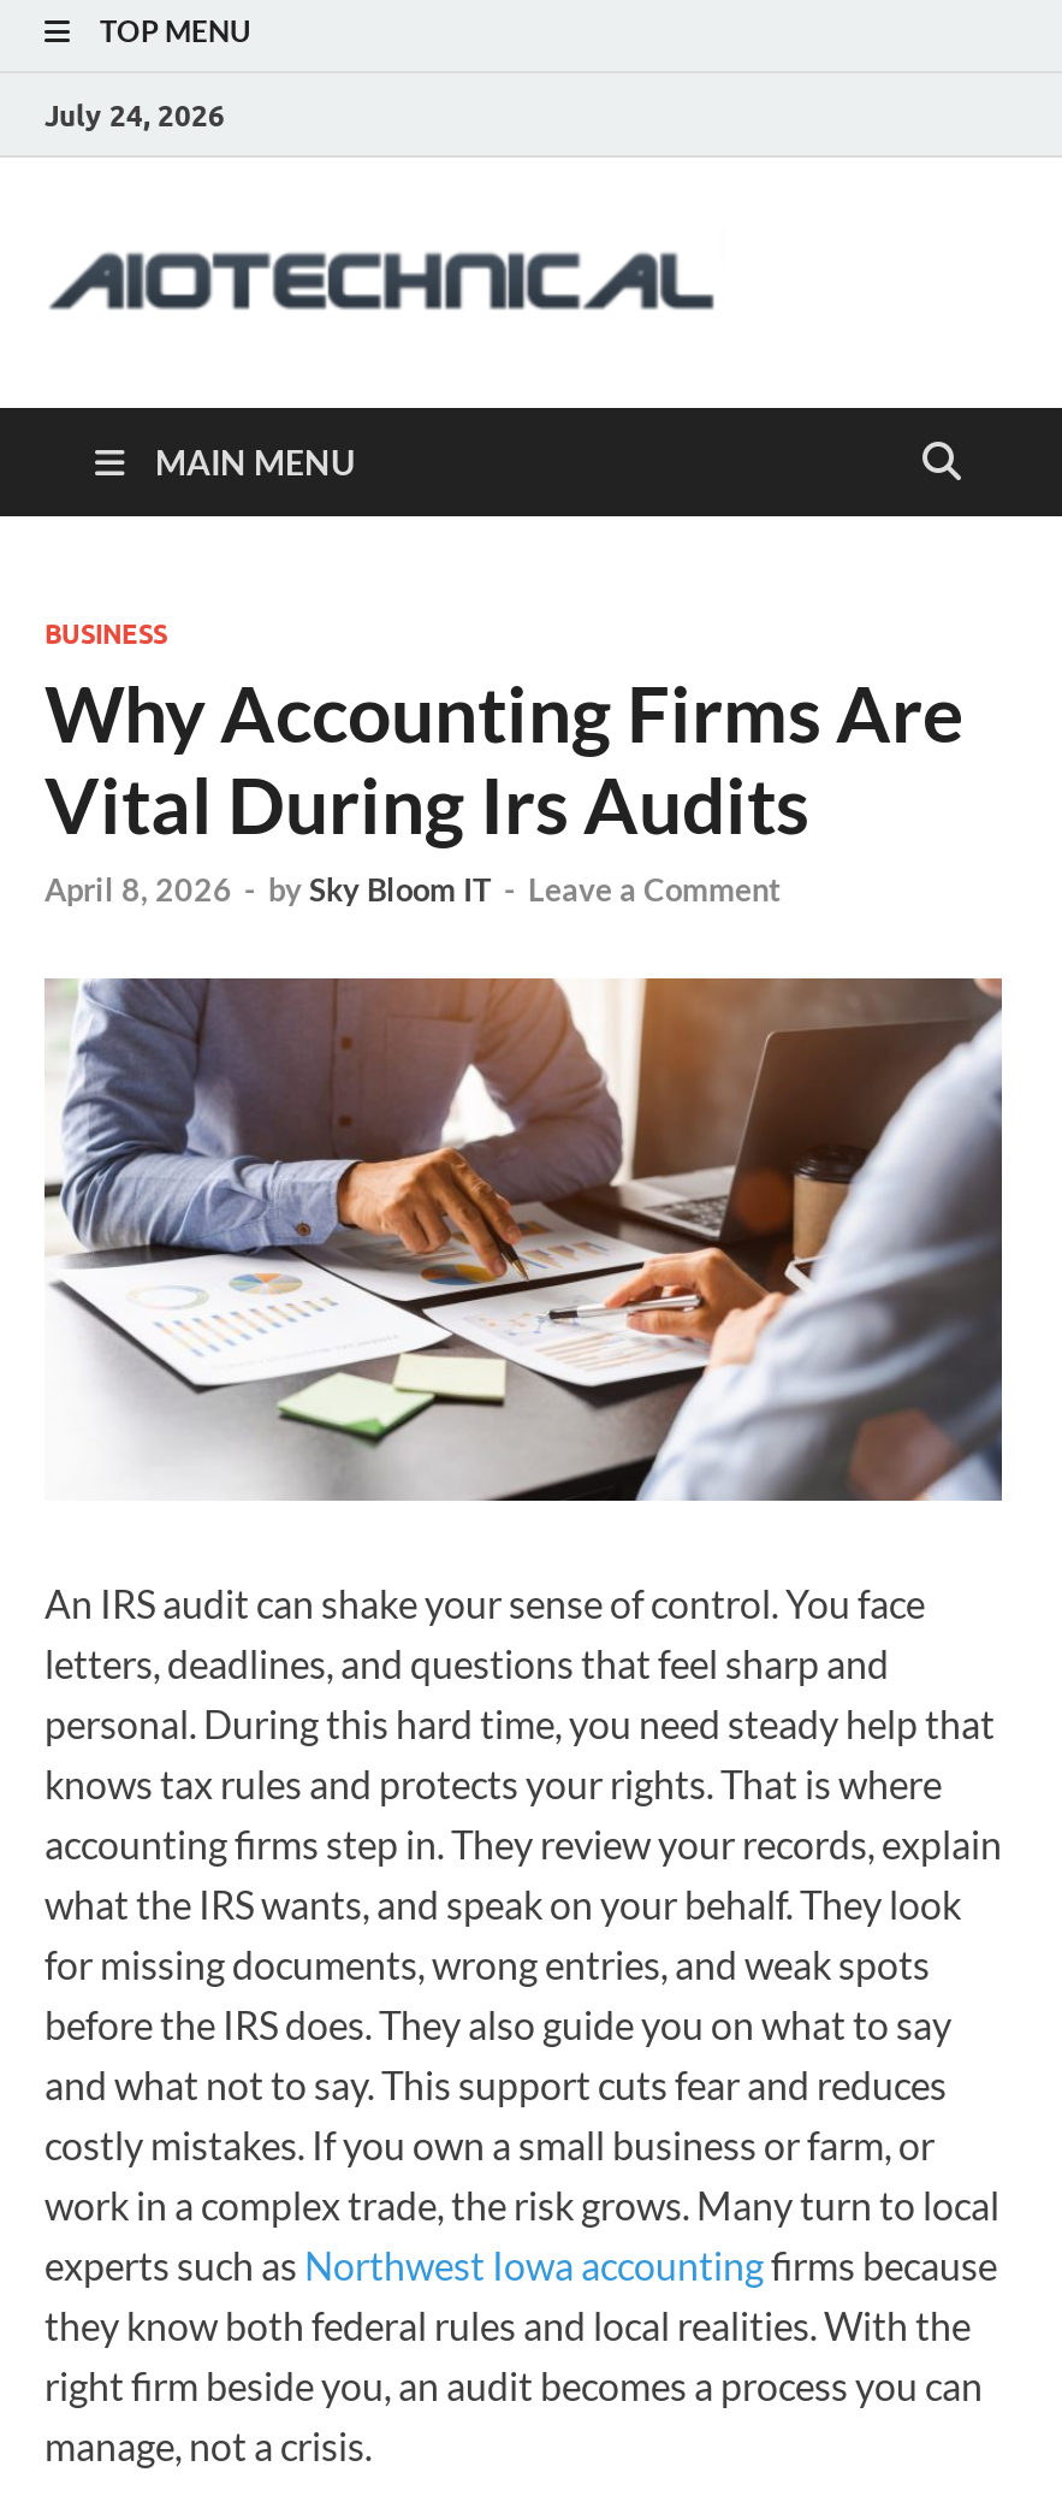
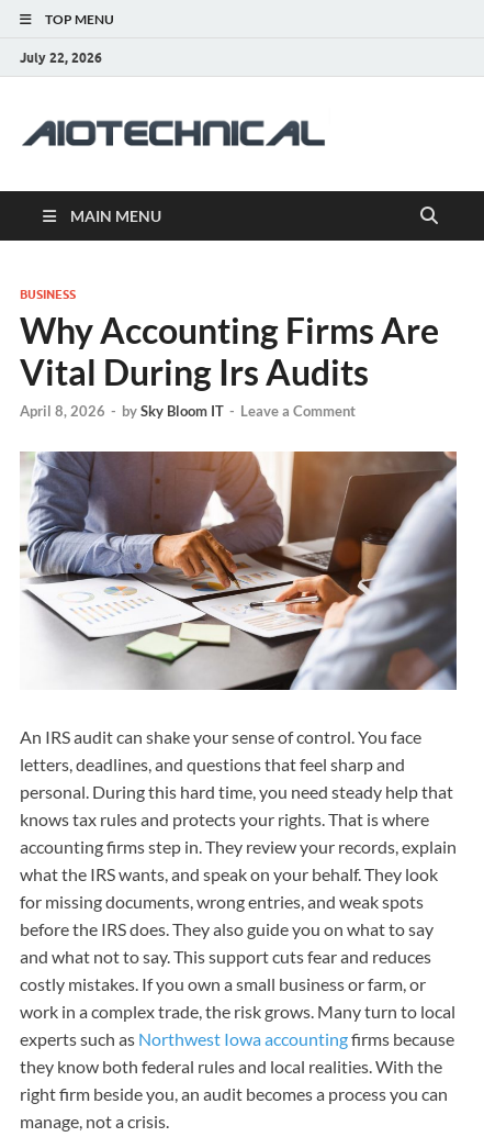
[45,96,225,132] July 24, 2026 -> [20,49,102,65] July 22, 2026

